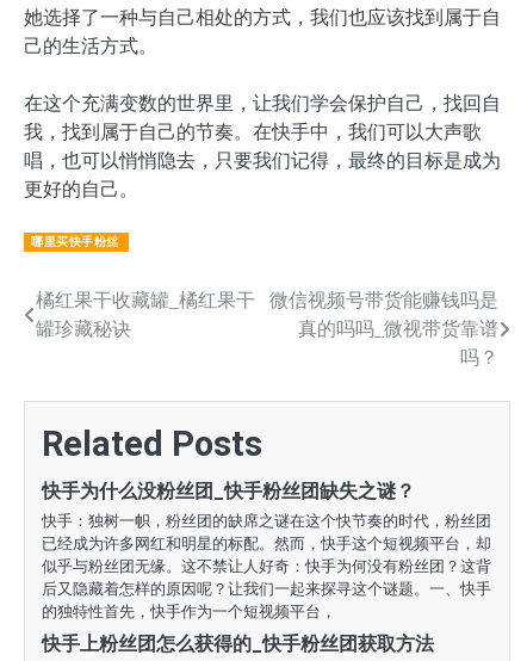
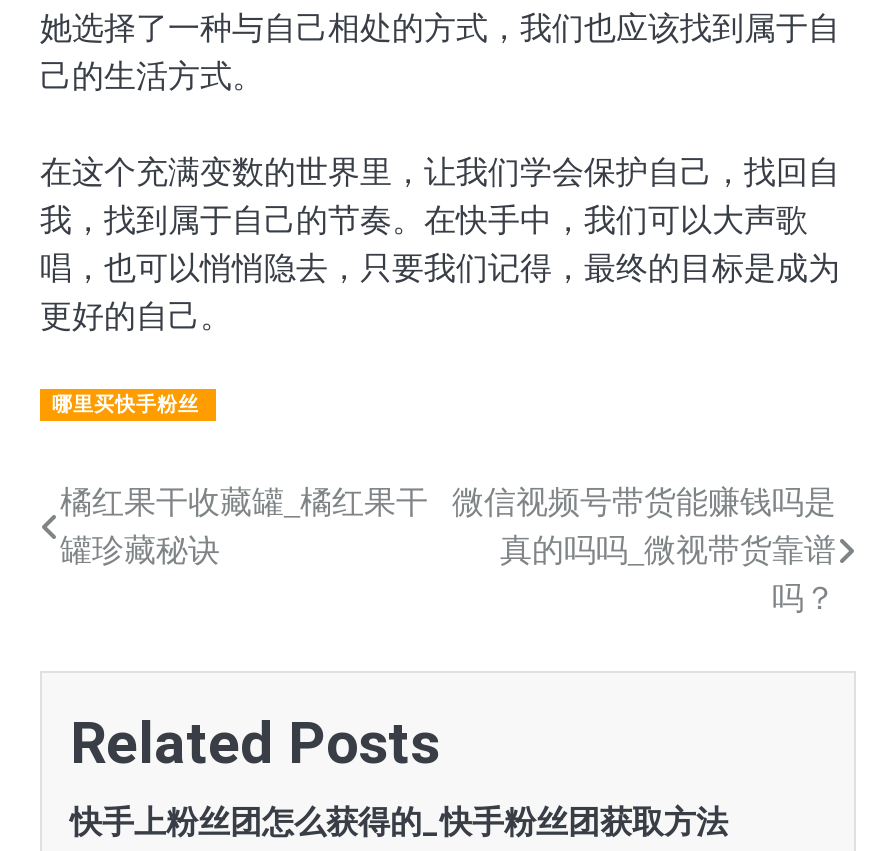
[42,480,491,621] 快手为什么没粉丝团_快手粉丝团缺失之谜？ | 快手：独树一帜，粉丝团的缺席之谜在这个快节奏的时代，粉丝团 | 已经成为许多网红和明星的标配。然而，快手这个短视频平台，却 | 似乎与粉丝团无缘。这不禁让人好奇：快手为何没有粉丝团？这背 | 后又隐藏着怎样的原因呢？让我们一起来探寻这个谜题。一、快手 | 的独特性首先，快手作为一个短视频平台， -> none

